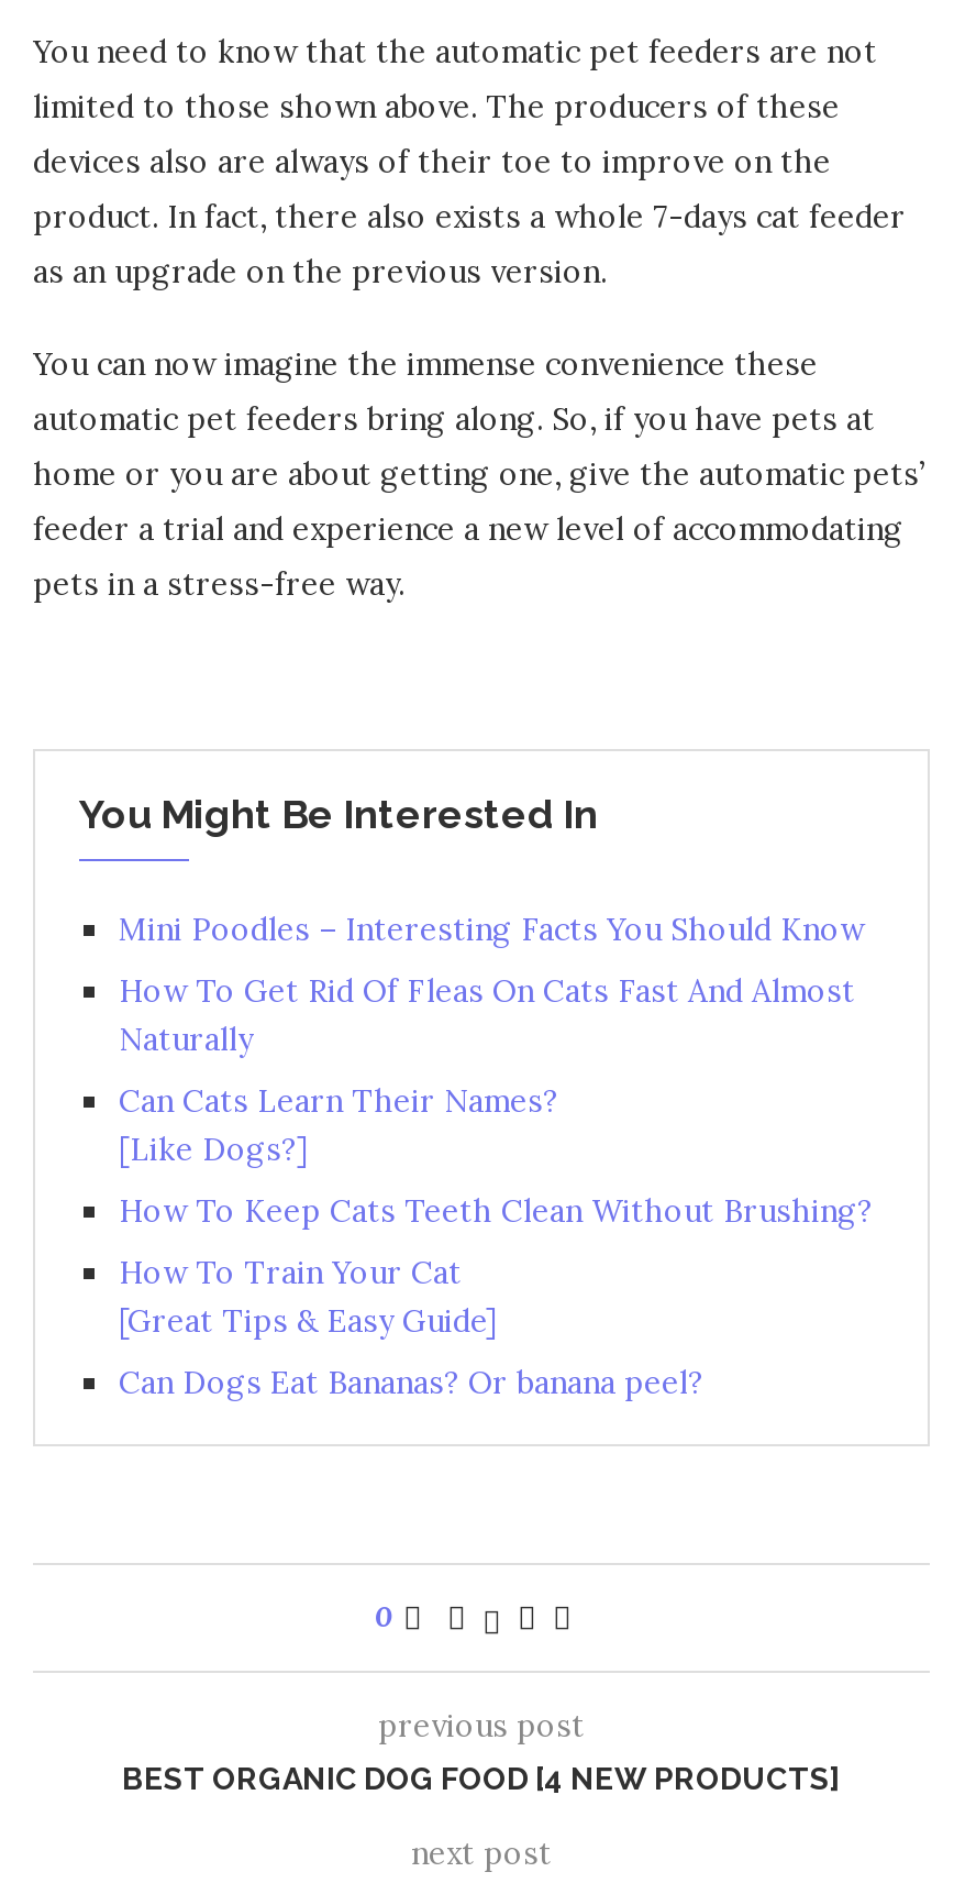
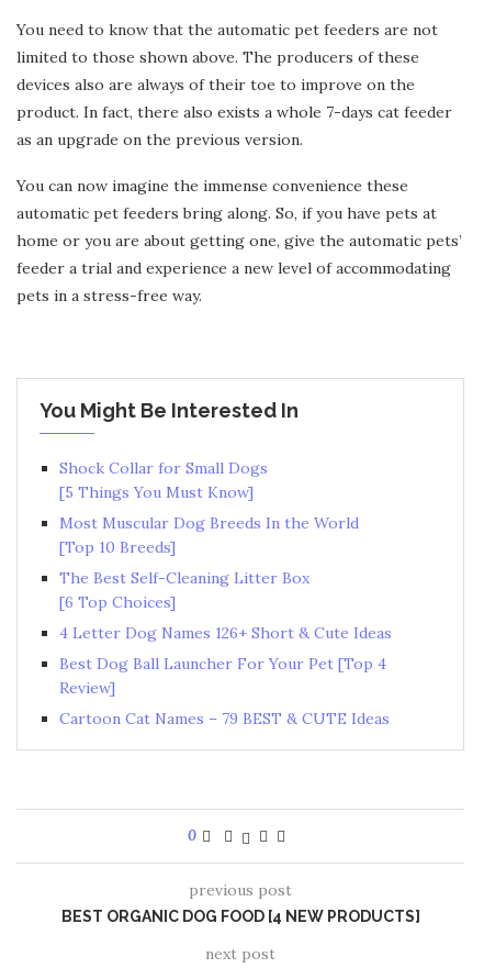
[119,910,873,949] Mini Poodles – Interesting Facts You Should Know -> [59,458,268,502] Shock Collar for Small Dogs | [5 Things You Must Know]
[119,971,855,1059] How To Get Rid Of Fleas On Cats Fast And Almost | Naturally -> [59,513,359,557] Most Muscular Dog Breeds In the World | [Top 10 Breeds]
[119,1081,558,1169] Can Cats Learn Their Names? | [Like Dogs?] -> [59,568,309,612] The Best Self-Cleaning Litter Box | [6 Top Choices]
[119,1191,873,1231] How To Keep Cats Teeth Clean Without Brushing? -> [59,623,392,642] 4 Letter Dog Names 126+ Short & Cute Ideas
[119,1253,497,1341] How To Train Your Cat | [Great Tips & Easy Guide] -> [59,653,386,697] Best Dog Ball Launcher For Your Pet [Top 4 | Review]
[119,1363,703,1403] Can Dogs Eat Bananas? Or banana peel? -> [59,708,390,728] Cartoon Cat Names – 79 BEST & CUTE Ideas

